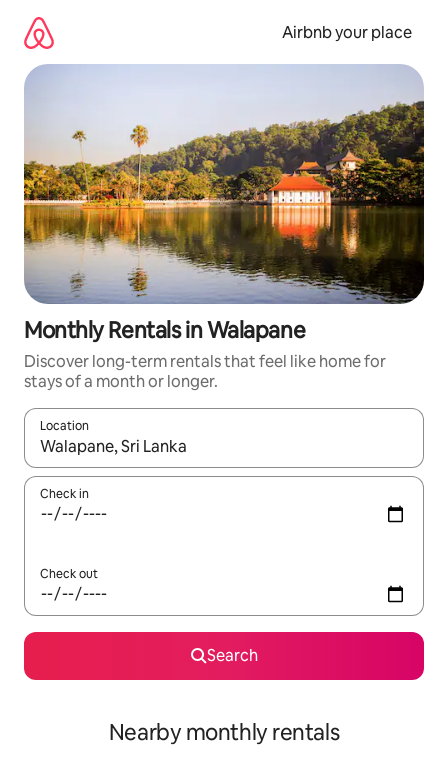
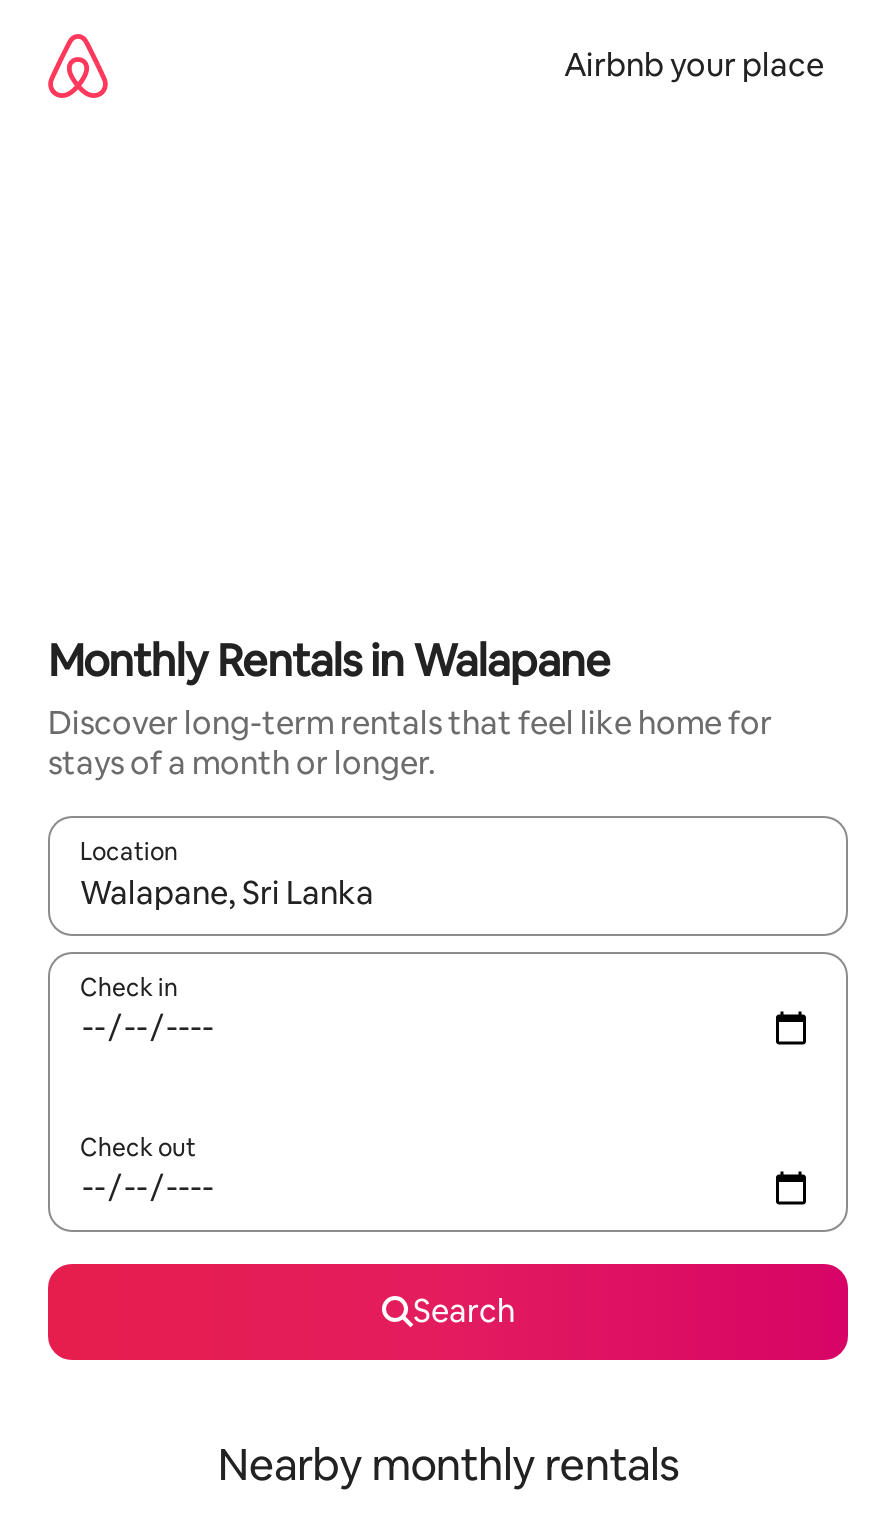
[23,64,425,305] [image] -> none

